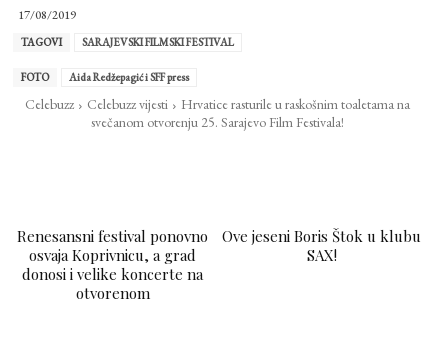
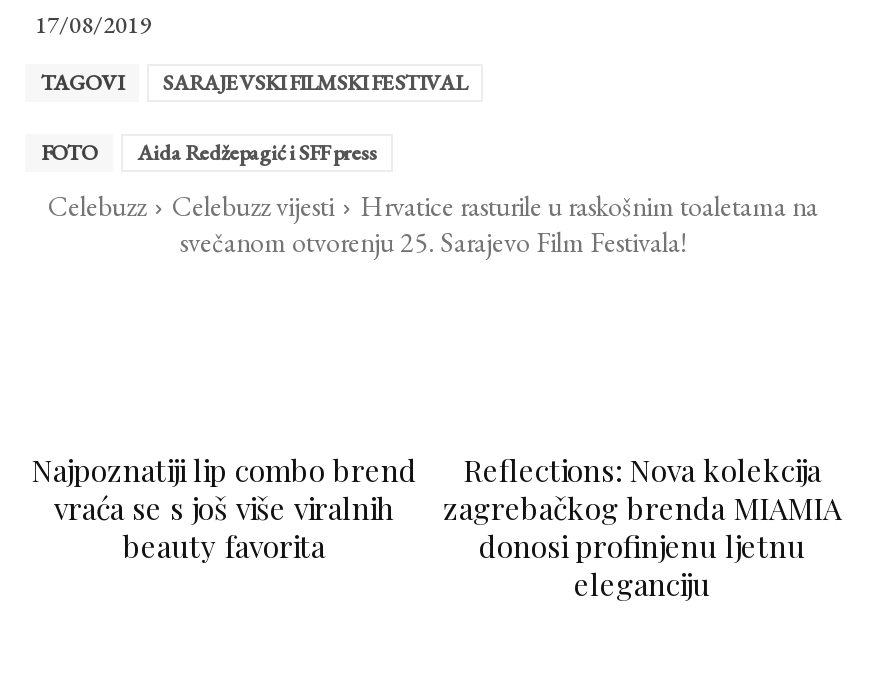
[17,226,208,303] Renesansni festival ponovno | osvaja Koprivnicu, a grad | donosi i velike koncerte na | otvorenom -> [31,449,417,565] Najpoznatiji lip combo brend | vraća se s još više viralnih | beauty favorita
[222,226,421,265] Ove jeseni Boris Štok u klubu | SAX! -> [443,449,841,603] Reflections: Nova kolekcija | zagrebačkog brenda MIAMIA | donosi profinjenu ljetnu | eleganciju

